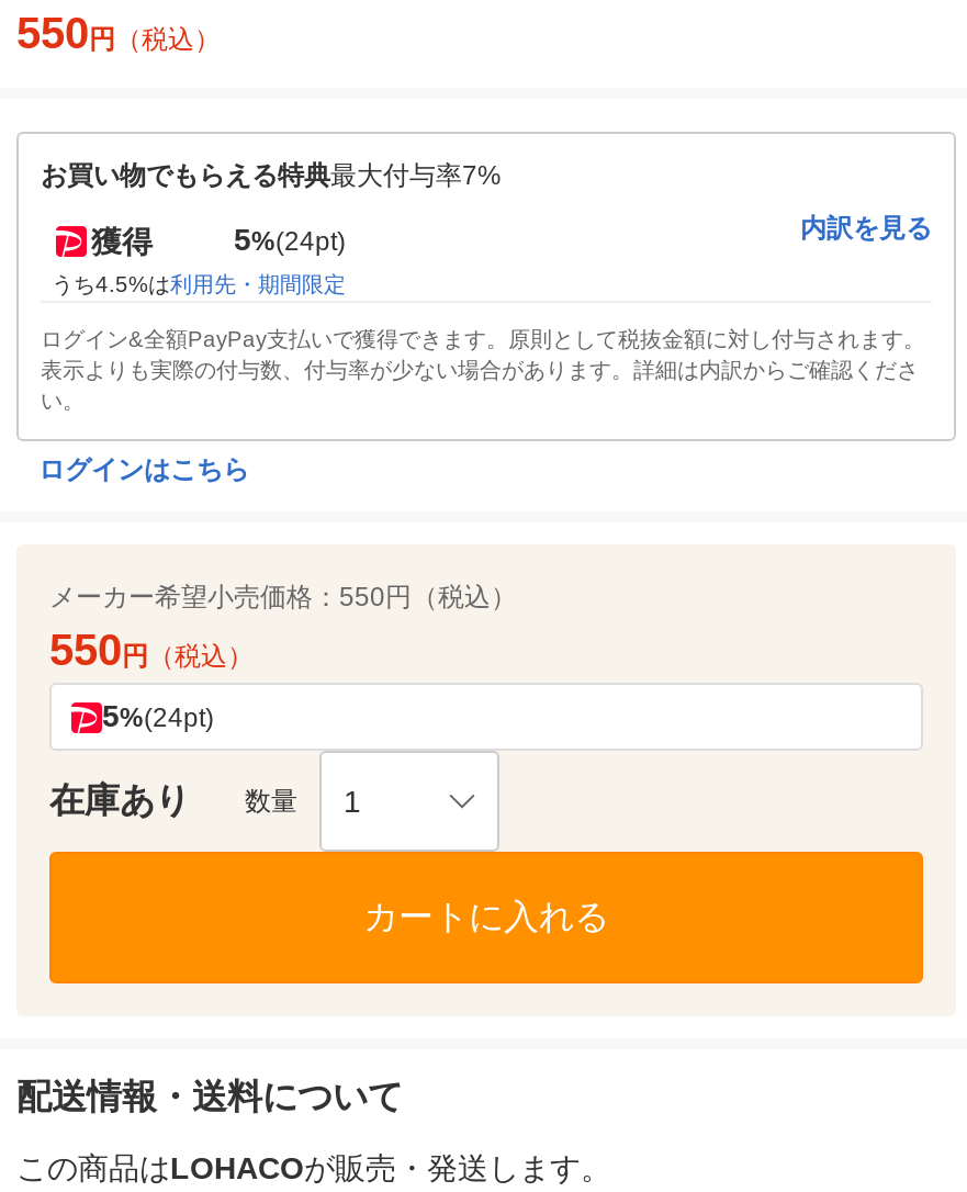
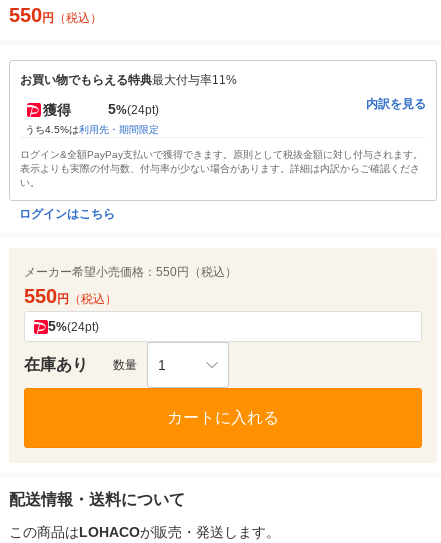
[41,161,502,192] お買い物でもらえる特典最大付与率7% -> [20,73,237,87] お買い物でもらえる特典最大付与率11%

